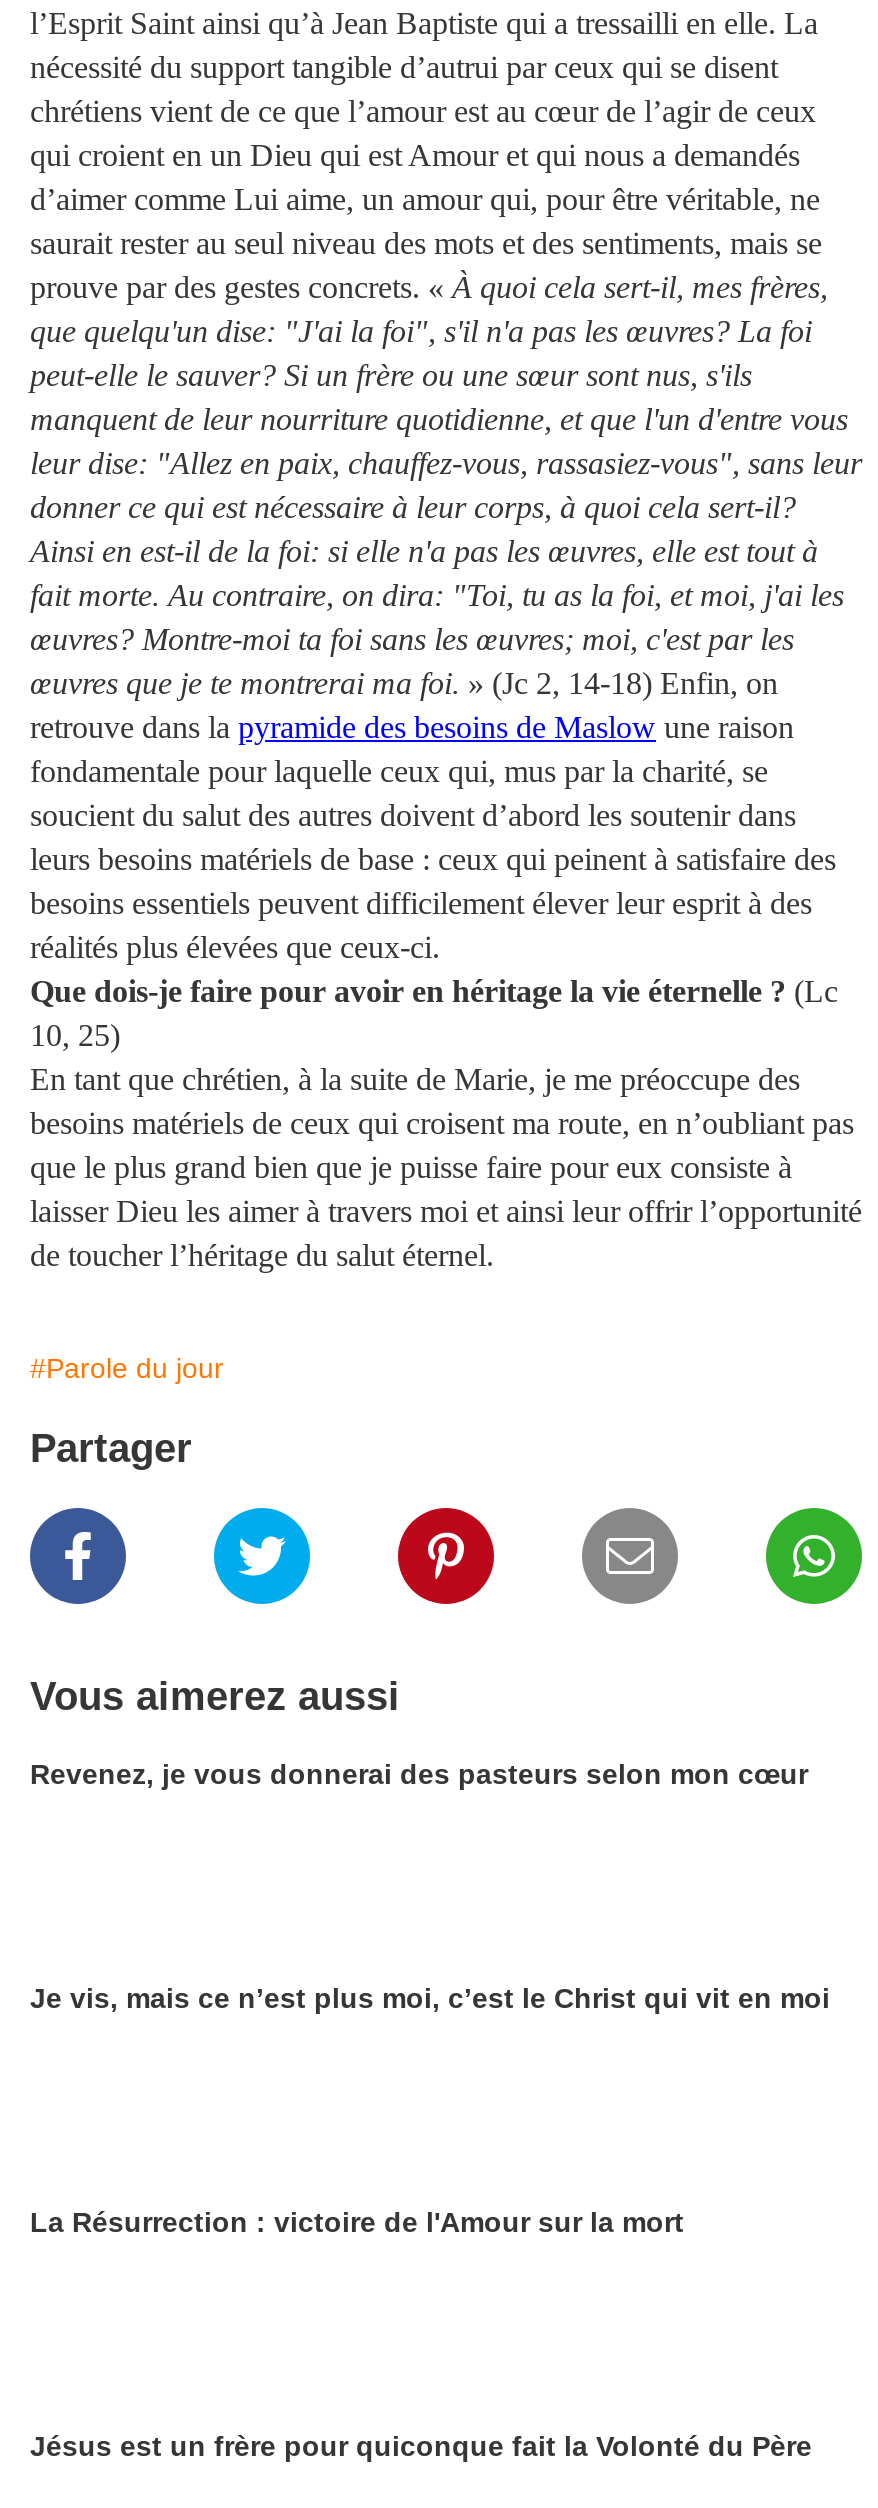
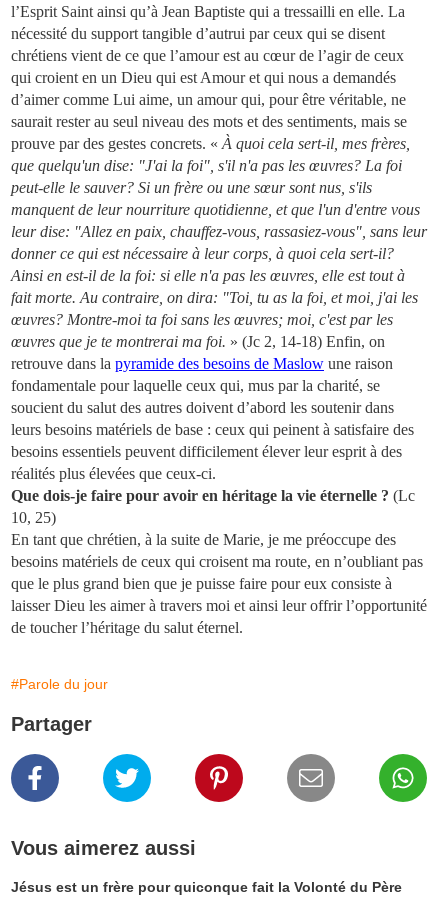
[30,1758,808,1790] Revenez, je vous donnerai des pasteurs selon mon cœur -> none
[30,1982,830,2014] Je vis, mais ce n’est plus moi, c’est le Christ qui vit en moi -> none
[30,2206,684,2238] La Résurrection : victoire de l'Amour sur la mort -> none

